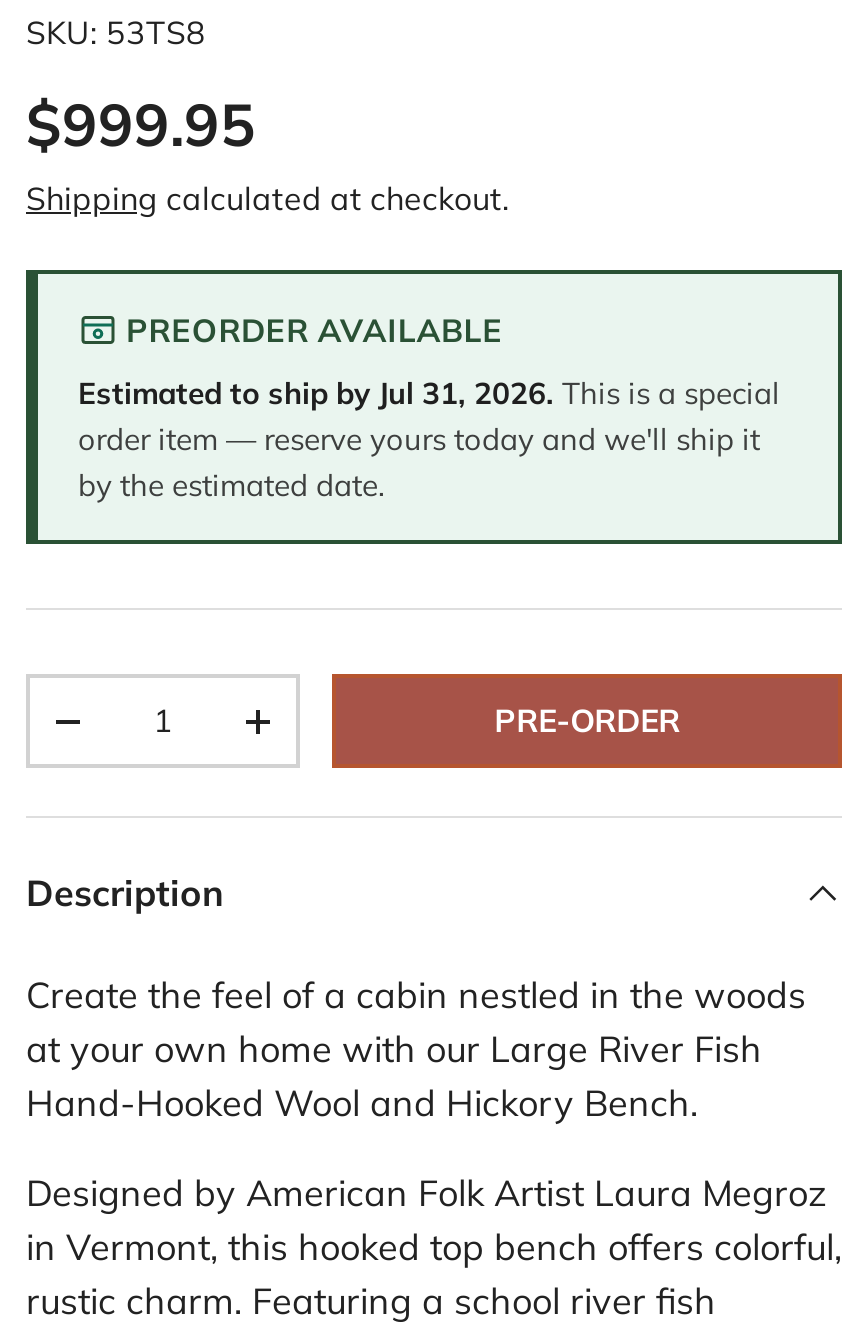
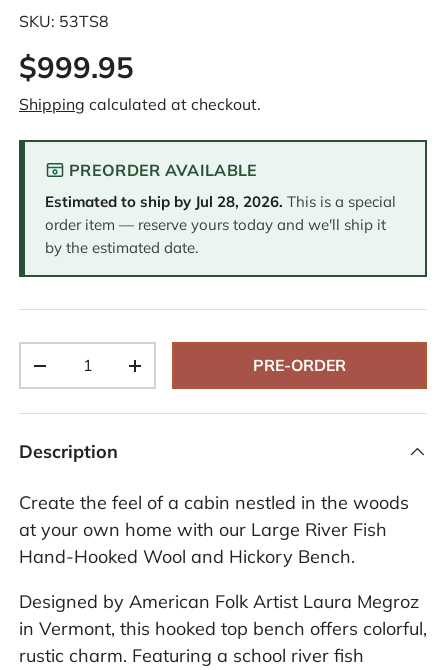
[78,374,780,412] Estimated to ship by Jul 31, 2026. This is a special -> [45,192,396,211] Estimated to ship by Jul 28, 2026. This is a special

